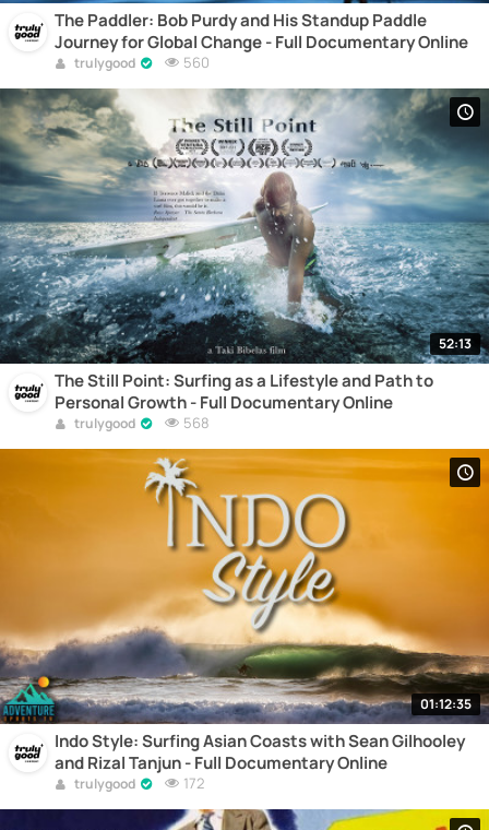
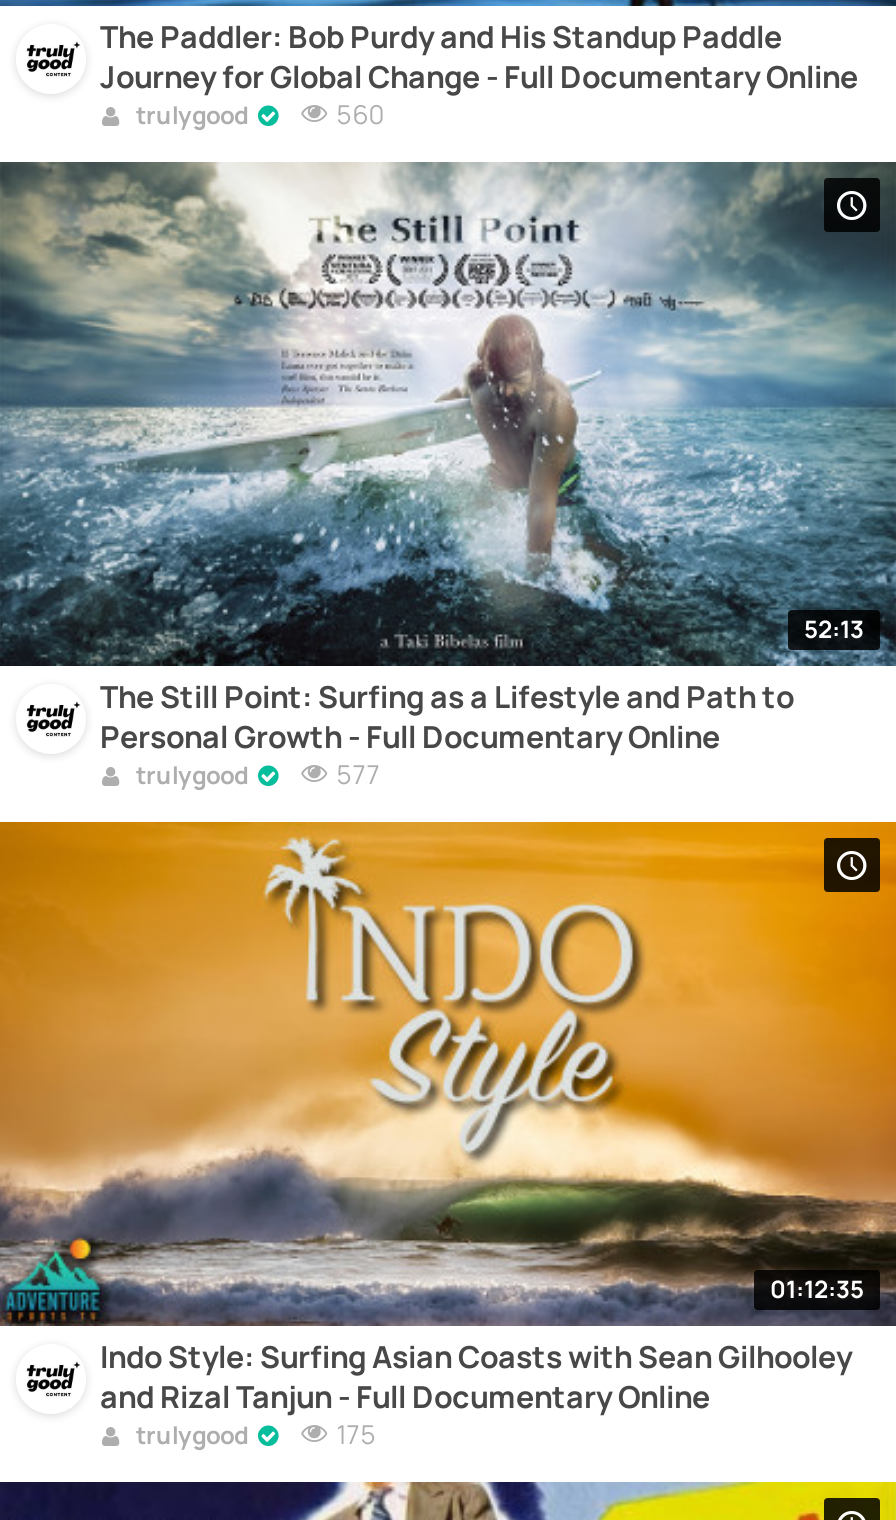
[184,413,210,432] 568 -> [336,756,380,792] 577
[184,773,204,793] 172 -> [336,1416,376,1452] 175

